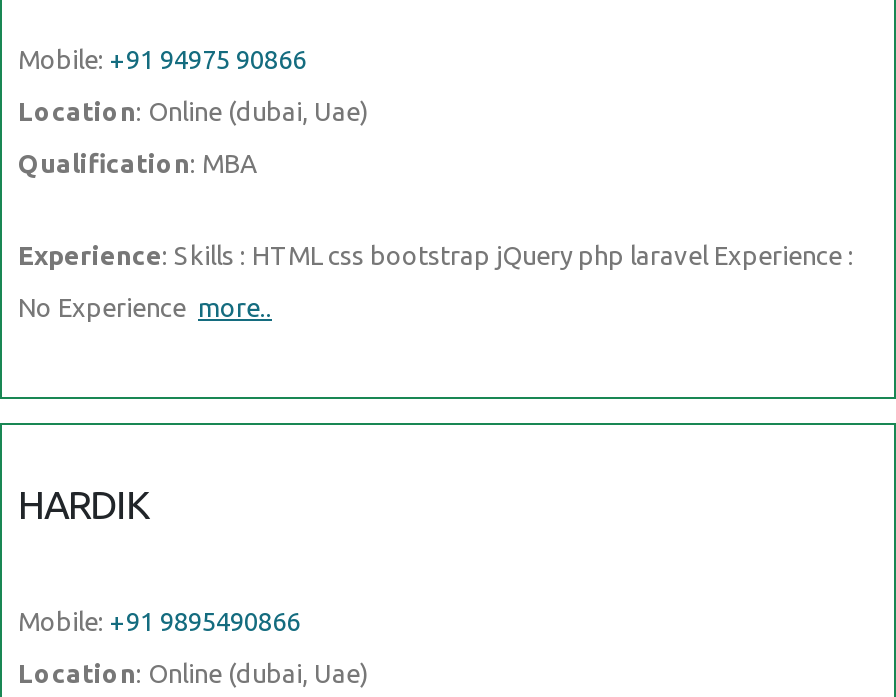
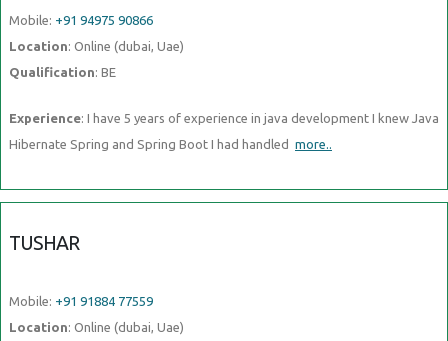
[18,149,258,177] Qualification: MBA -> [9,65,116,79] Qualification: BE
[18,241,854,269] Experience: Skills : HTML css bootstrap jQuery php laravel Experience : -> [9,111,439,125] Experience: I have 5 years of experience in java development I knew Java
[18,293,272,321] No Experience more.. -> [9,137,332,151] Hibernate Spring and Spring Boot I had handled more..
[18,483,150,527] HARDIK -> [9,232,79,254] TUSHAR
[18,607,300,635] Mobile: +91 9895490866 -> [9,294,153,308] Mobile: +91 91884 77559

